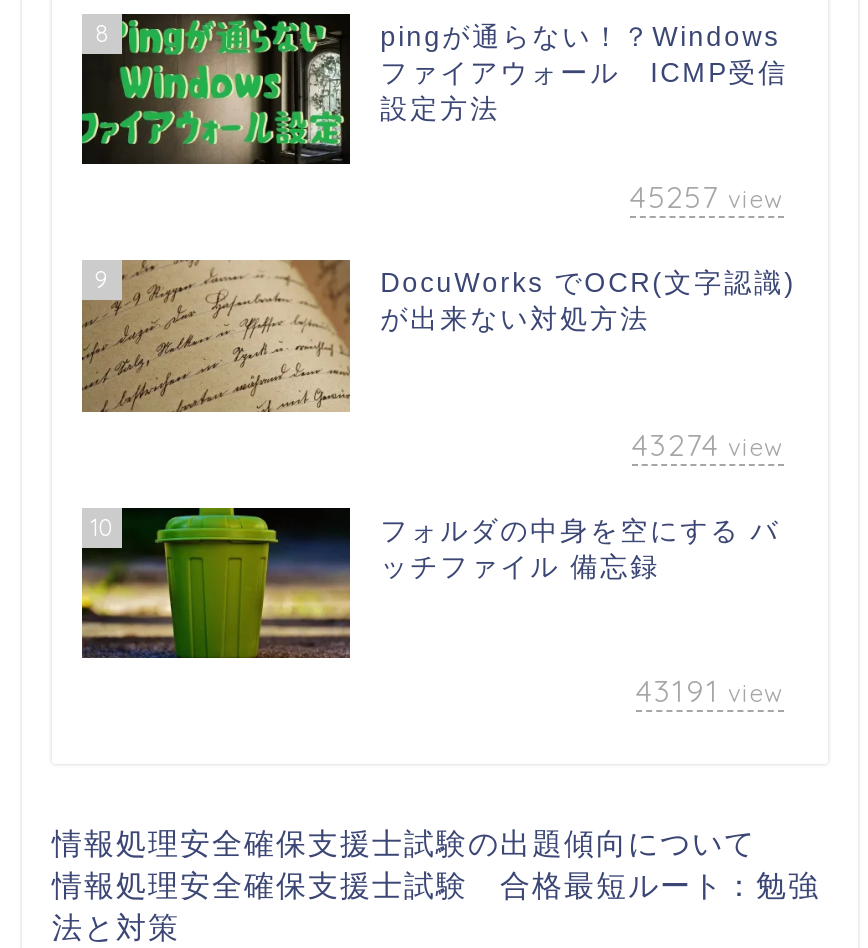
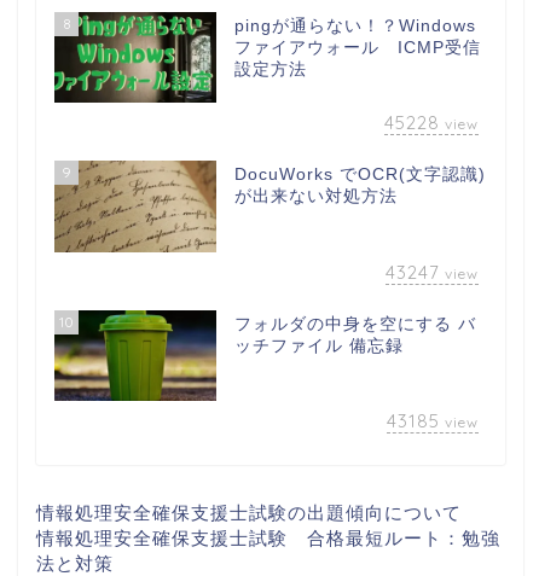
[630,179,784,217] 45257 view -> [384,111,479,134] 45228 view
[632,426,784,464] 43274 view -> [386,261,479,284] 43247 view
[636,673,784,711] 43191 view -> [387,410,479,433] 43185 view

